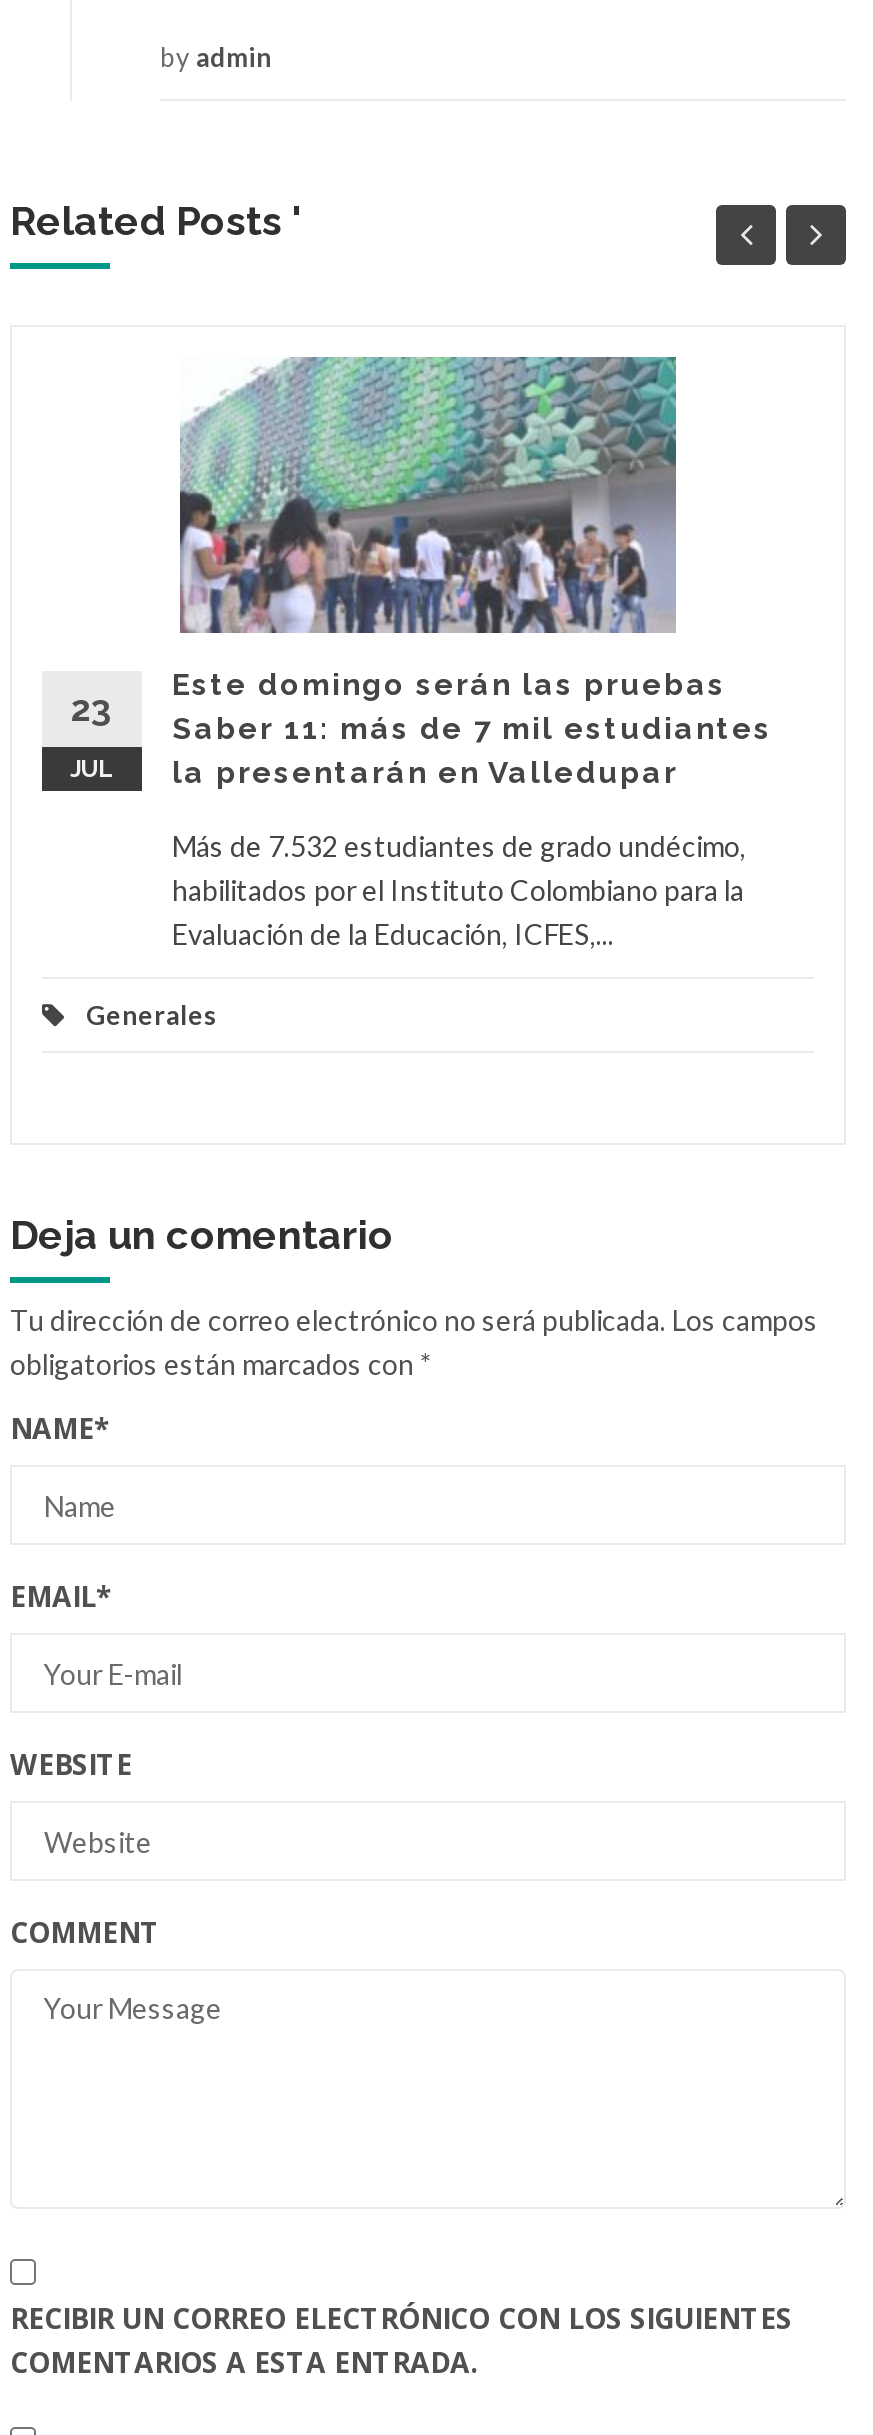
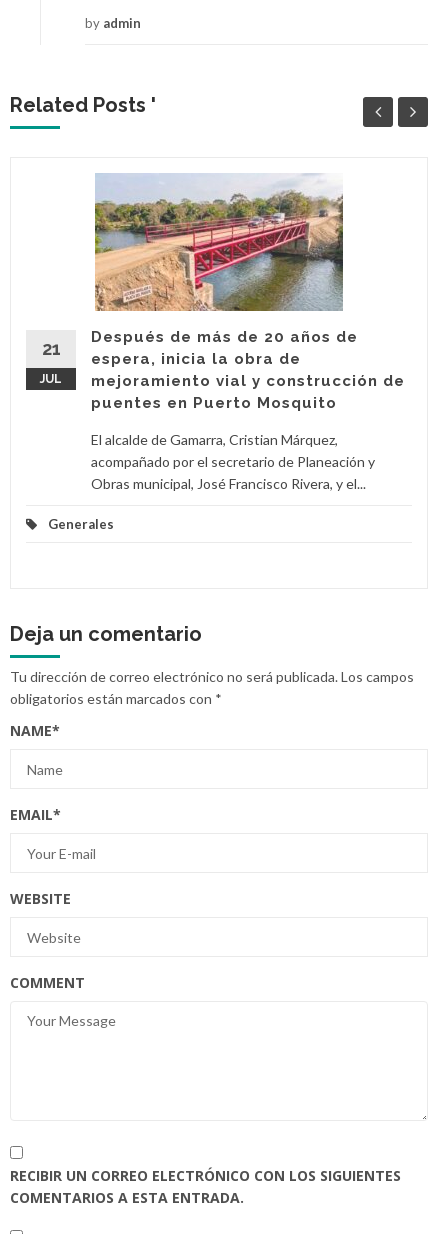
[172,355,772,791] [image] | Este domingo serán las pruebas | Saber 11: más de 7 mil estudiantes | la presentarán en Valledupar -> [91,173,405,412] [image] | Después de más de 20 años de | espera, inicia la obra de | mejoramiento vial y construcción de | puentes en Puerto Mosquito
[71,687,113,729] 23 -> [41,338,60,359] 21
[172,829,746,951] Más de 7.532 estudiantes de grado undécimo, | habilitados por el Instituto Colombiano para la | Evaluación de la Educación, ICFES,... -> [91,431,375,492] El alcalde de Gamarra, Cristian Márquez, | acompañado por el secretario de Planeación y | Obras municipal, José Francisco Rivera, y el...

